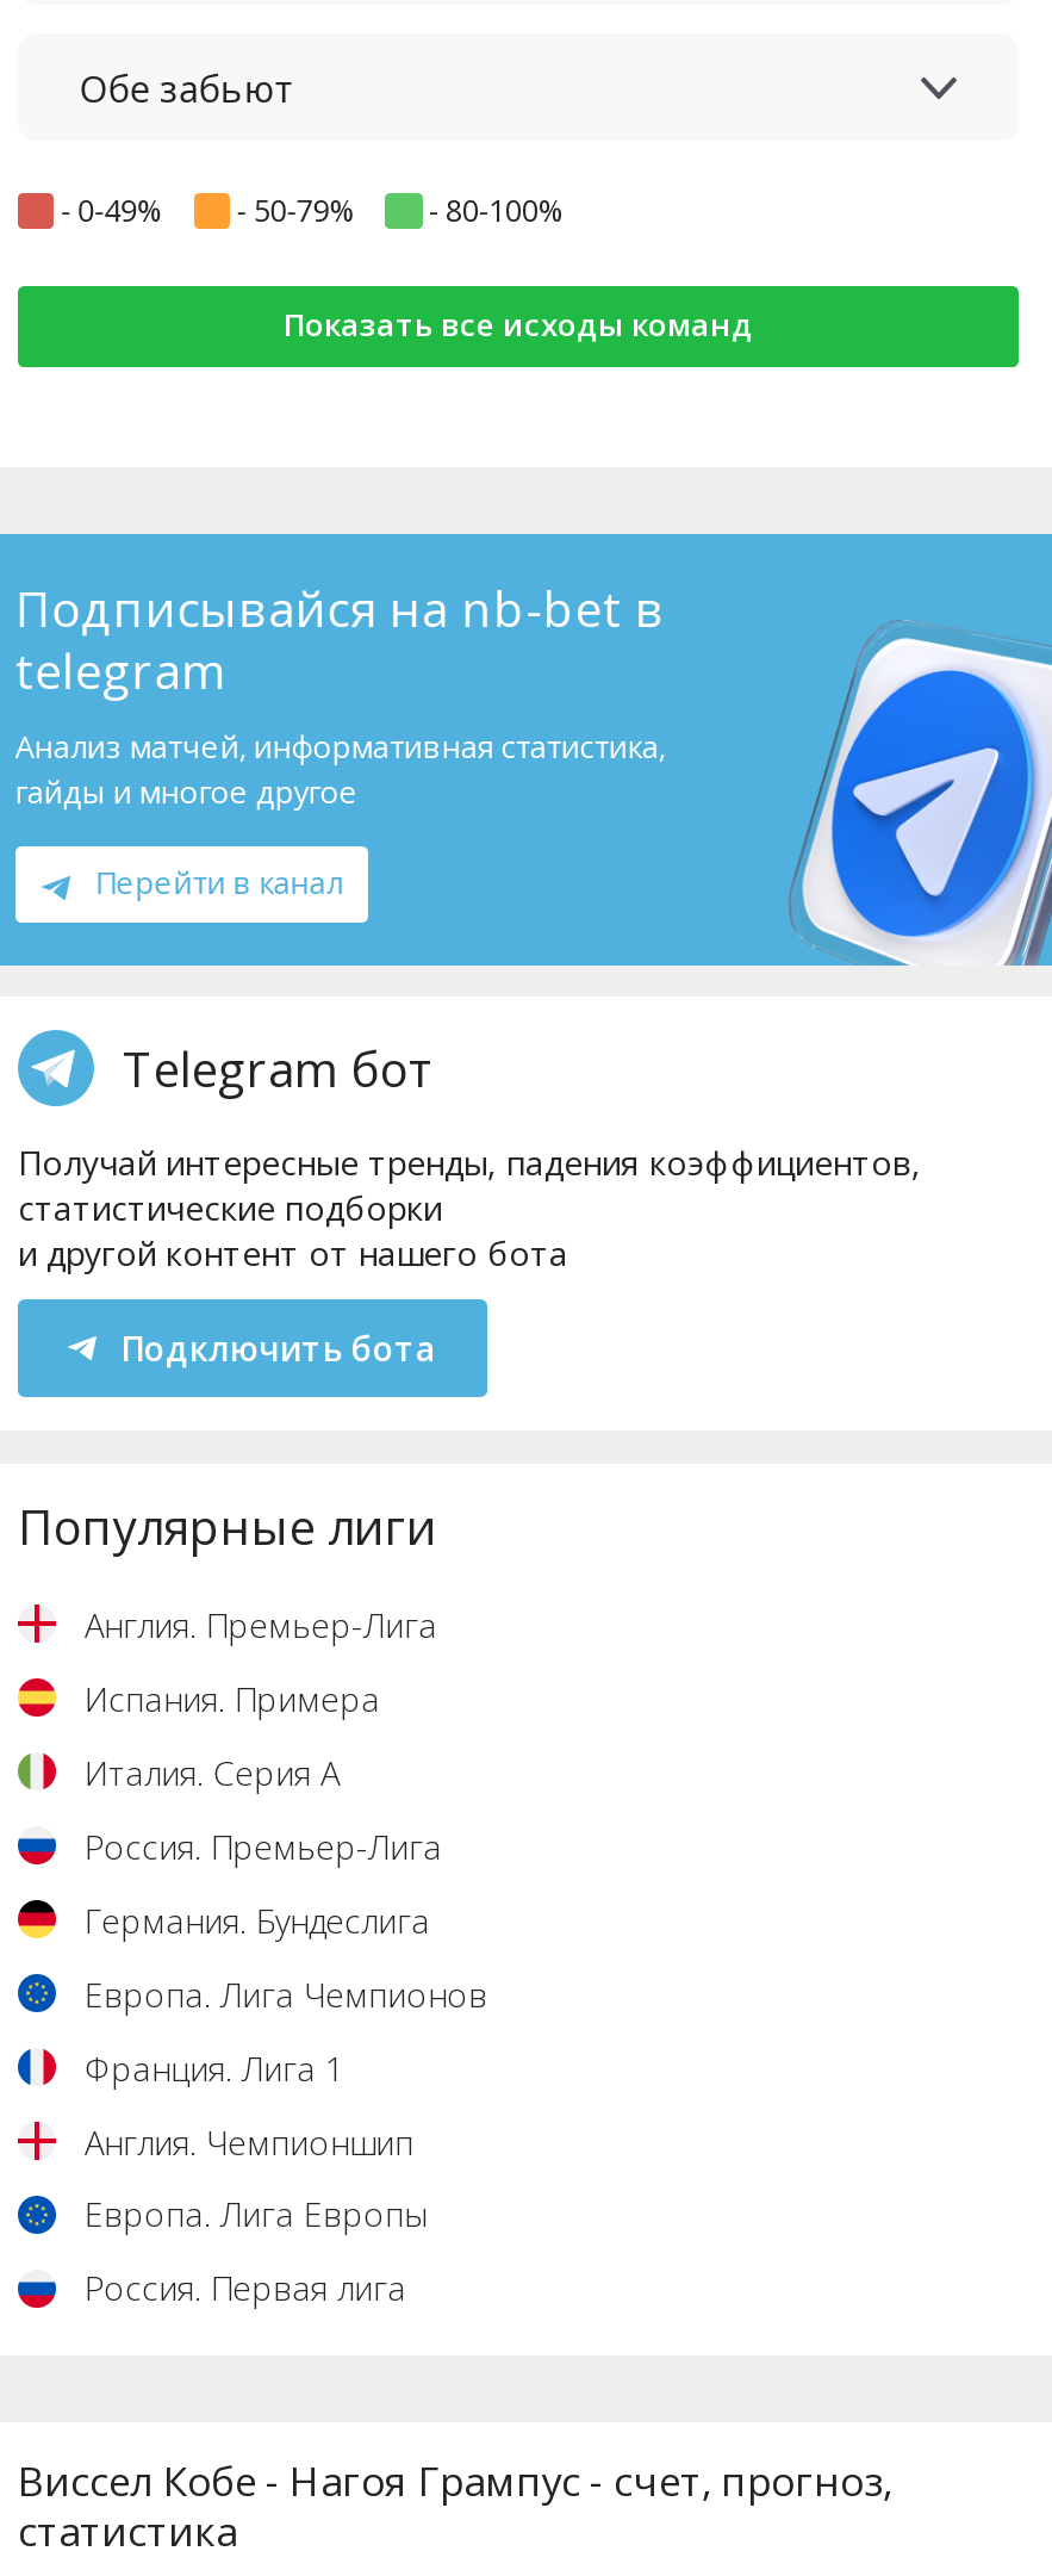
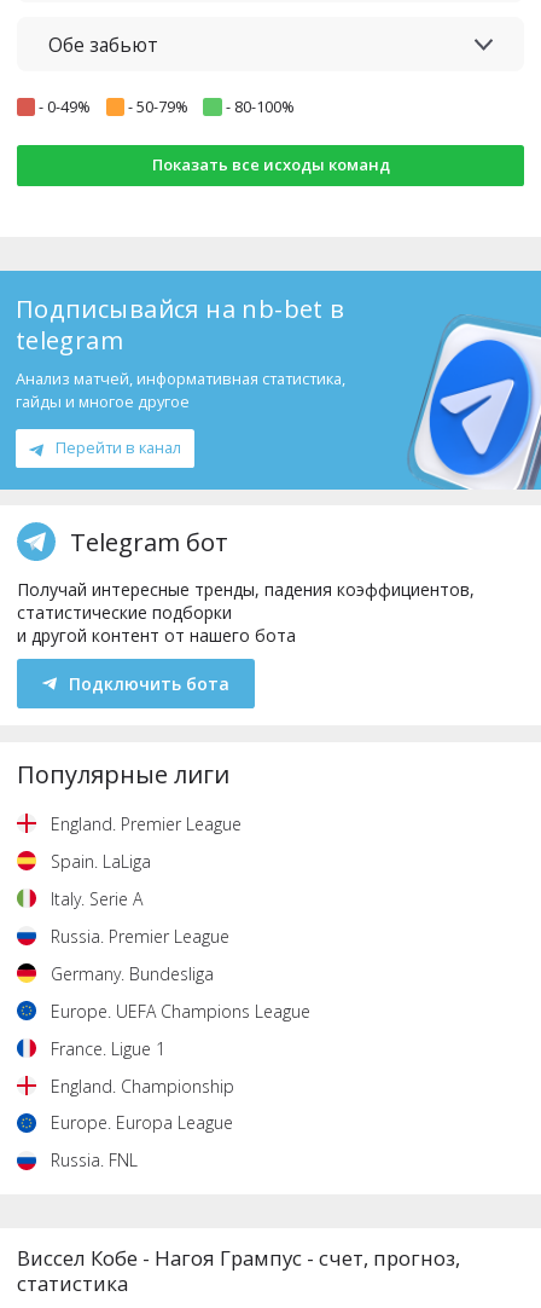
[85,1602,437,1647] Англия. Премьер-Лига -> [51,812,242,835] England. Premier League
[85,1676,380,1721] Испания. Примера -> [51,850,151,873] Spain. LaLiga
[85,1749,340,1795] Италия. Серия А -> [51,887,142,910] Italy. Serie A
[85,1823,442,1869] Россия. Премьер-Лига -> [51,925,229,948] Russia. Premier League
[85,1897,430,1942] Германия. Бундеслига -> [51,962,214,985] Germany. Bundesliga
[85,1971,487,2016] Европа. Лига Чемпионов -> [51,999,310,1022] Europe. UEFA Champions League
[85,2045,344,2090] Франция. Лига 1 -> [51,1037,165,1060] France. Ligue 1
[85,2118,413,2164] Англия. Чемпионшип -> [51,1074,234,1097] England. Championship
[85,2192,428,2237] Европа. Лига Европы -> [51,1111,233,1134] Europe. Europa League
[85,2266,406,2311] Россия. Первая лига -> [51,1149,138,1172] Russia. FNL

